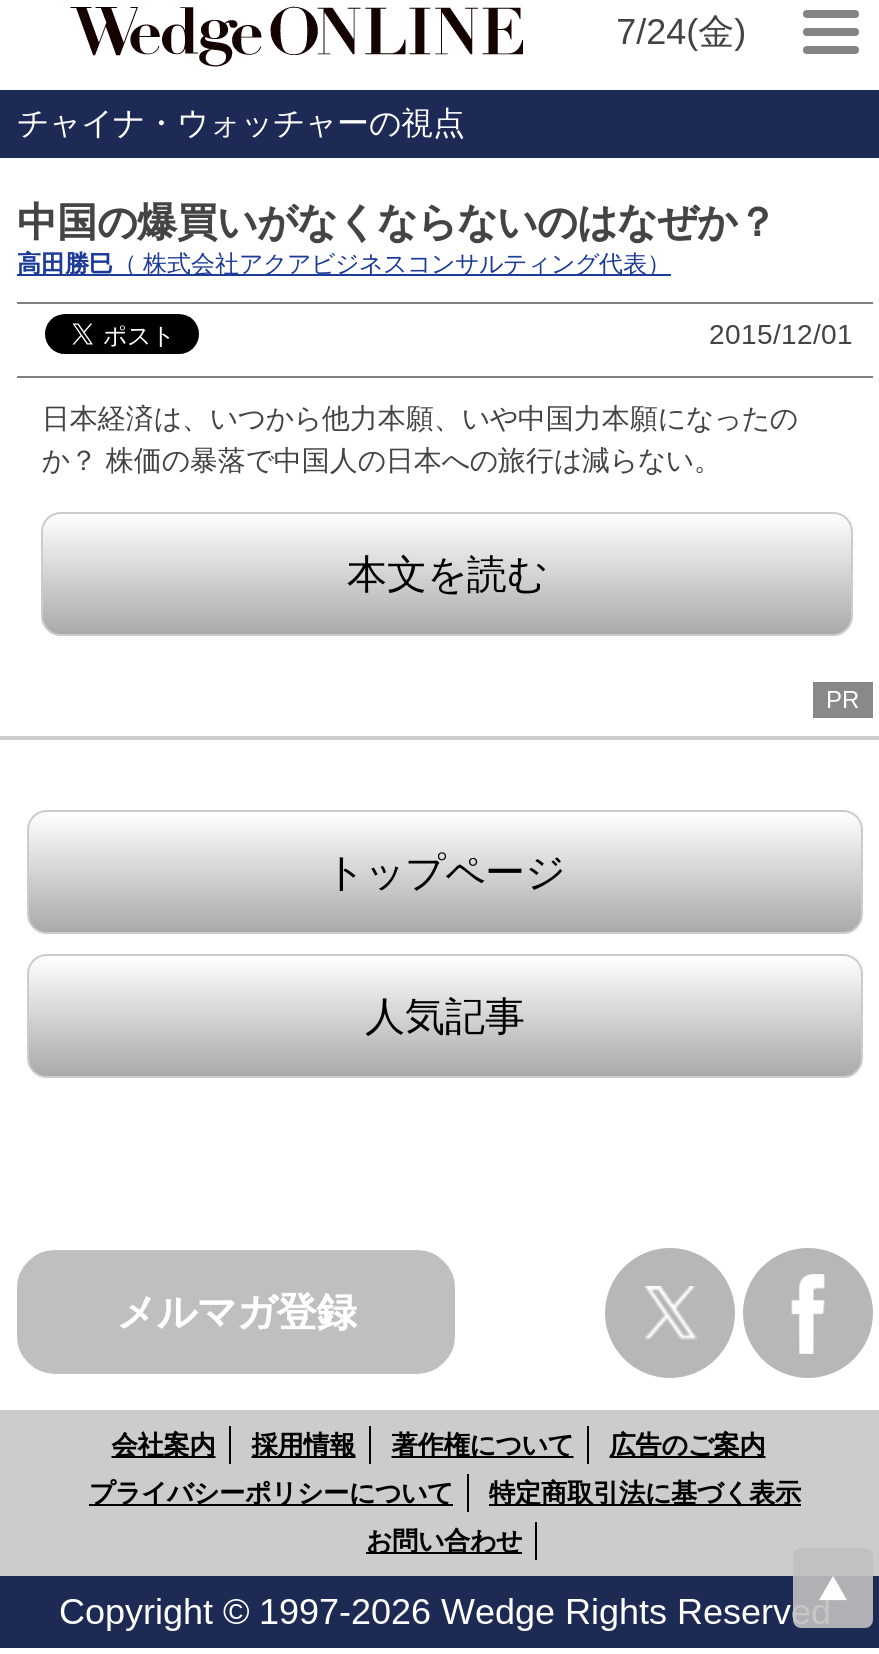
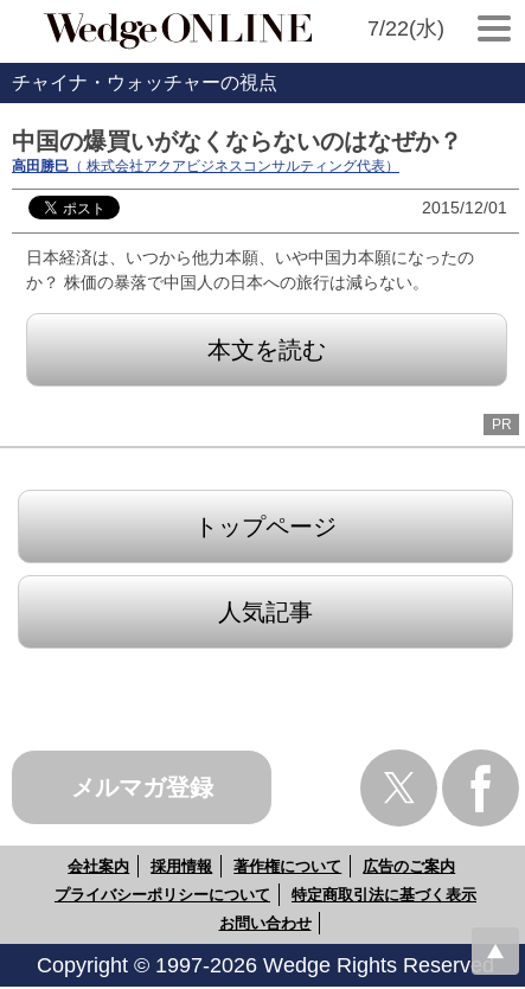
[616,12,746,52] 7/24(金) -> [367,17,444,40] 7/22(水)

